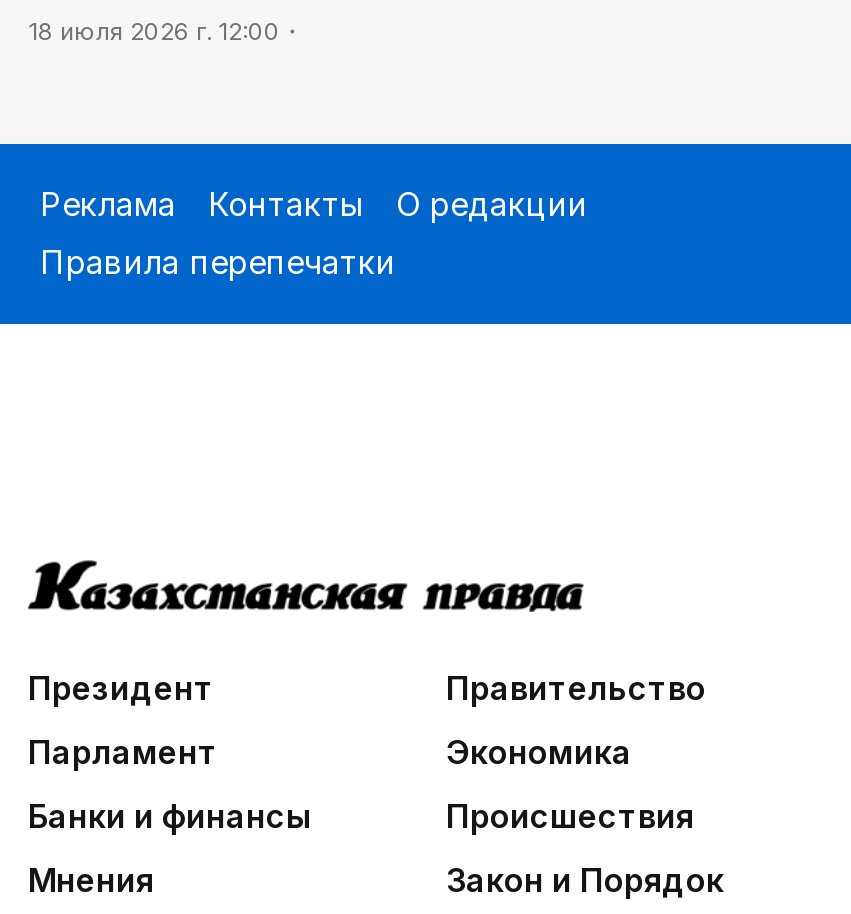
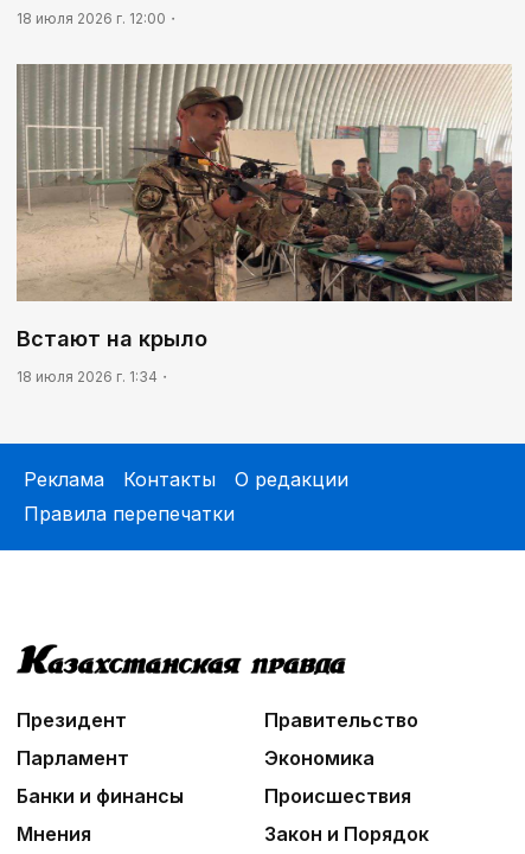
none -> [15,63,513,386] [image] | Встают на крыло | 18 июля 2026 г. 1:34
moved [40,184,588,282] -> [24,467,348,526]: Реклама | Контакты | О редакции | Правила перепечатки

